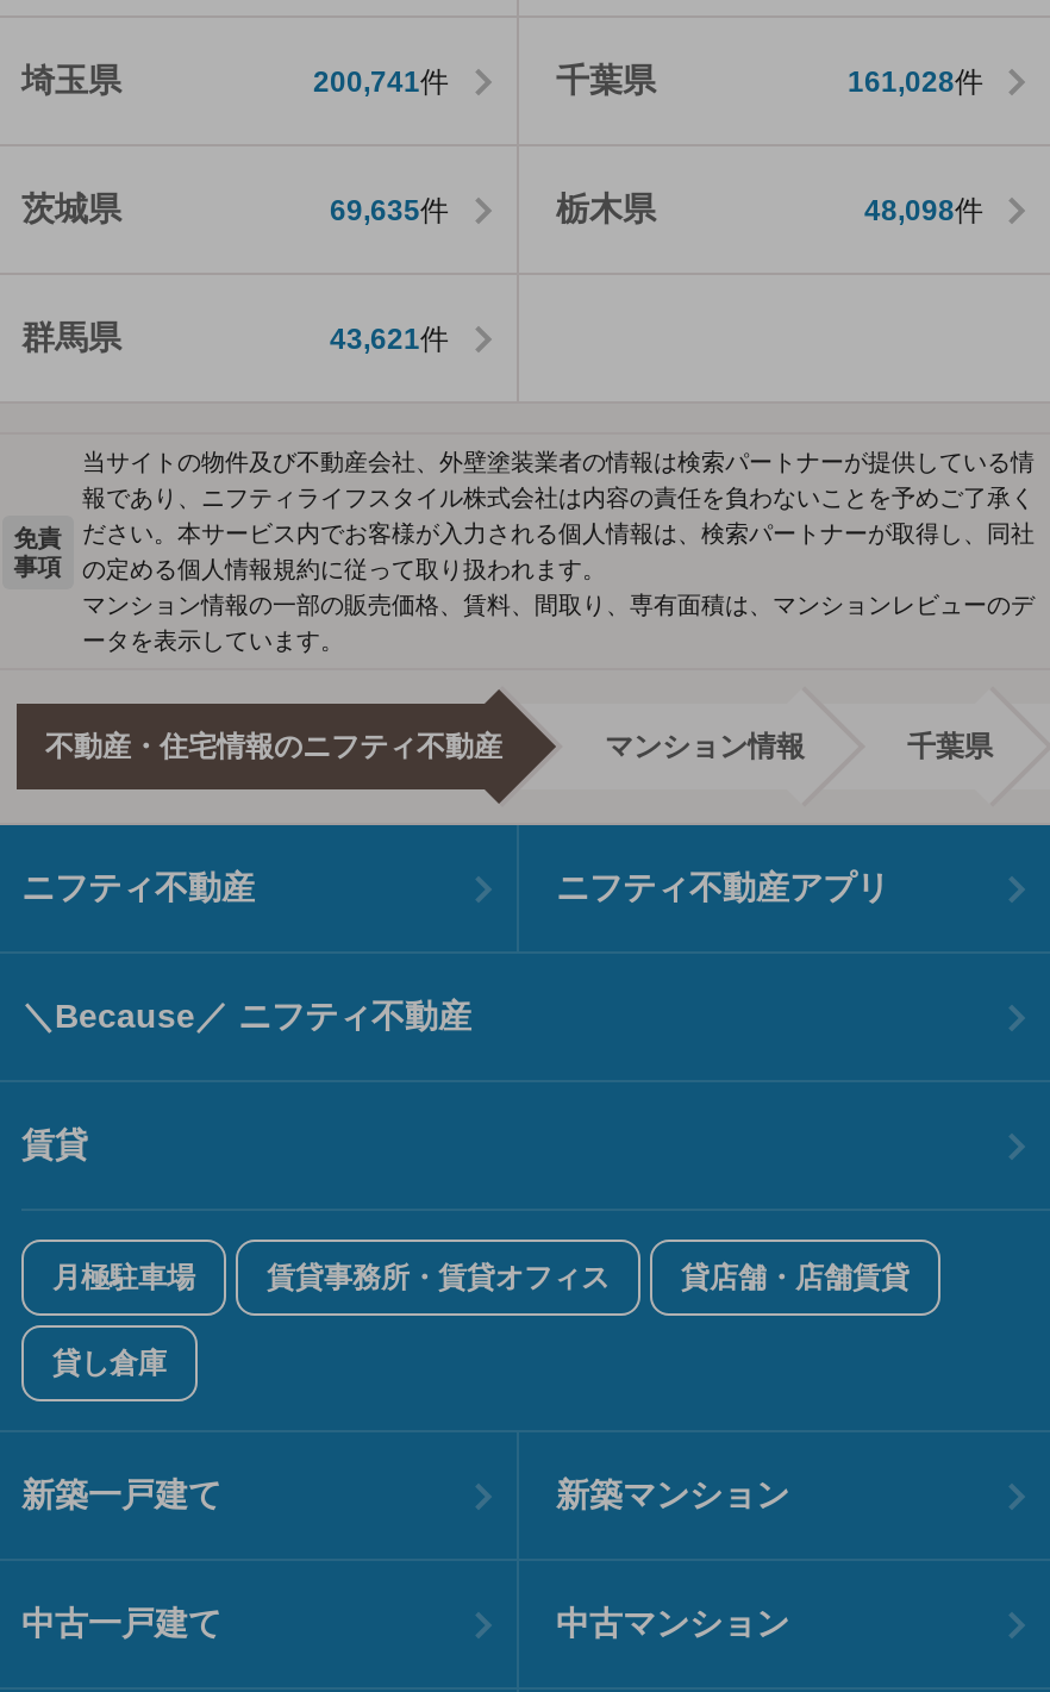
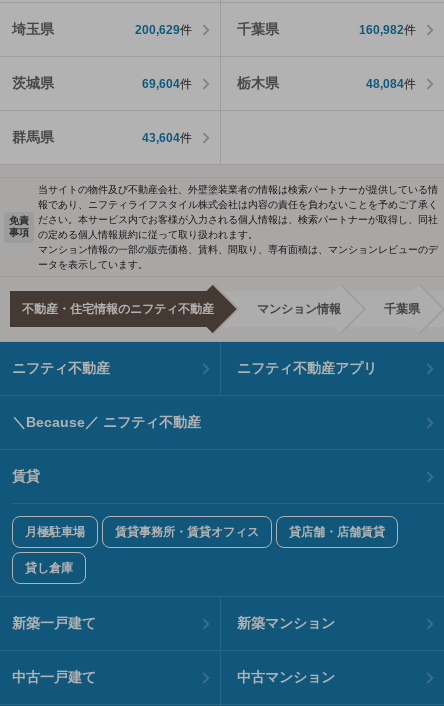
[313,66,449,99] 200,741件 -> [134,23,191,37] 200,629件
[848,66,983,99] 161,028件 -> [359,23,416,37] 160,982件
[330,195,449,228] 69,635件 -> [141,77,191,91] 69,604件
[864,195,983,228] 48,098件 -> [366,77,416,91] 48,084件
[330,323,449,356] 43,621件 -> [141,131,191,145] 43,604件

